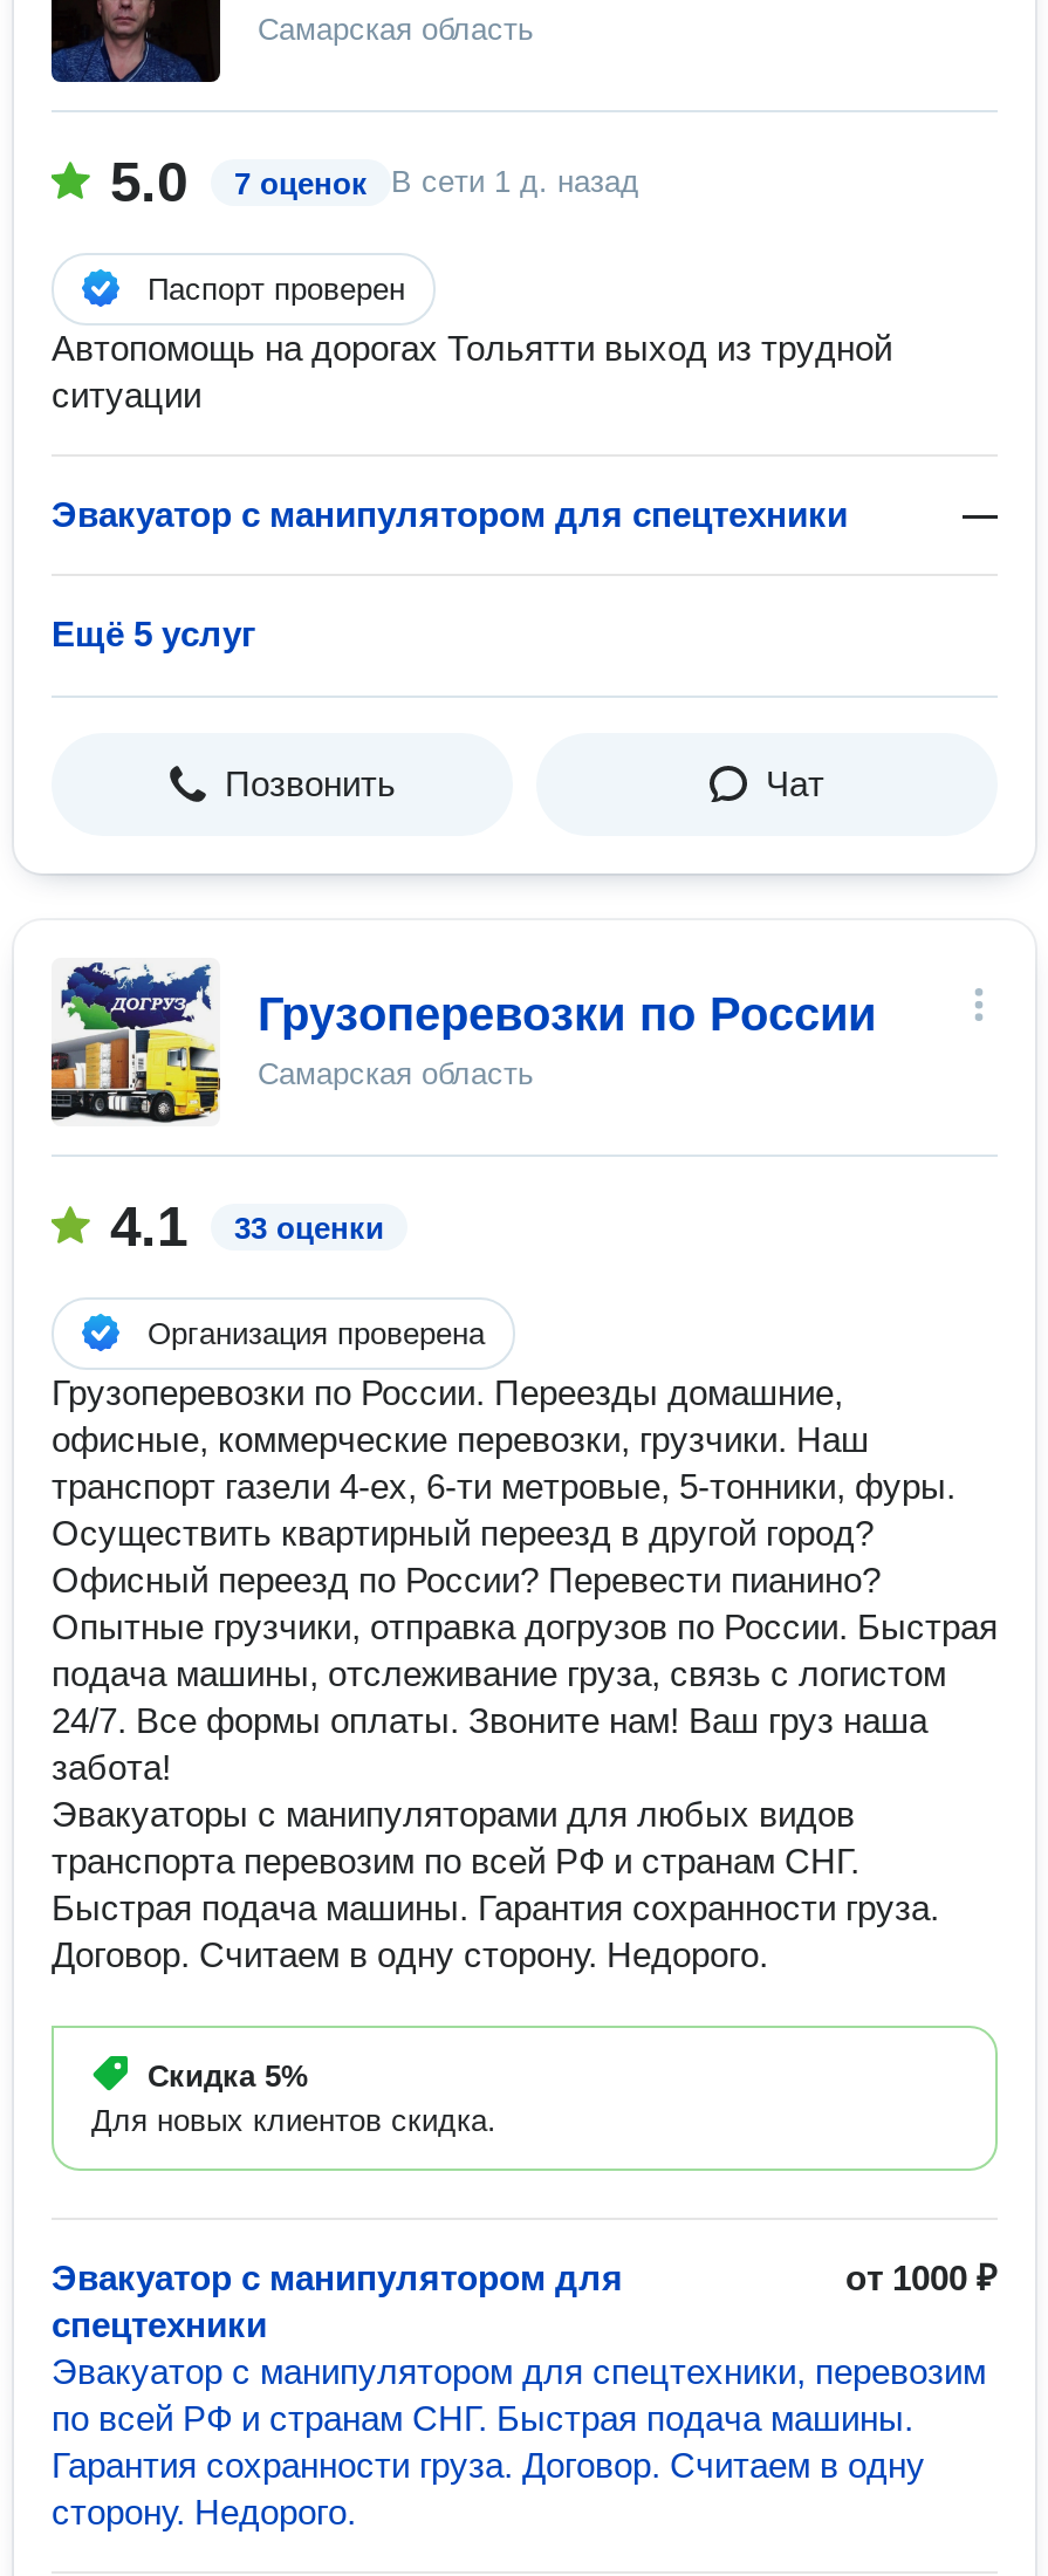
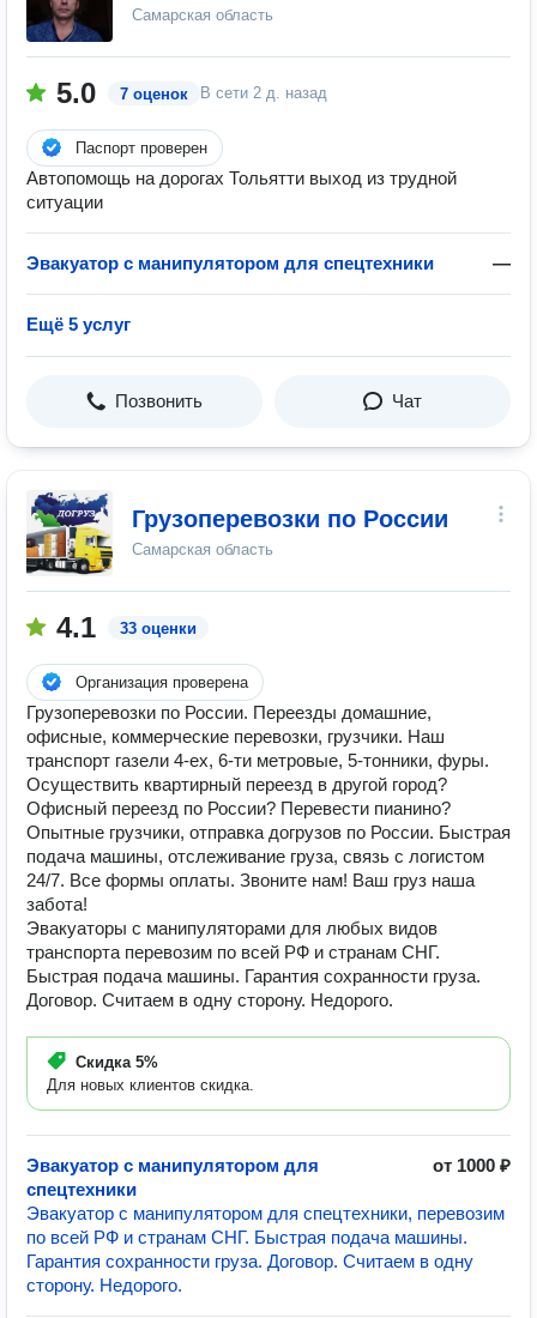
[110,150,639,213] 5.0 7 оценок В сети 1 д. назад -> [56,77,327,109] 5.0 7 оценок В сети 2 д. назад

